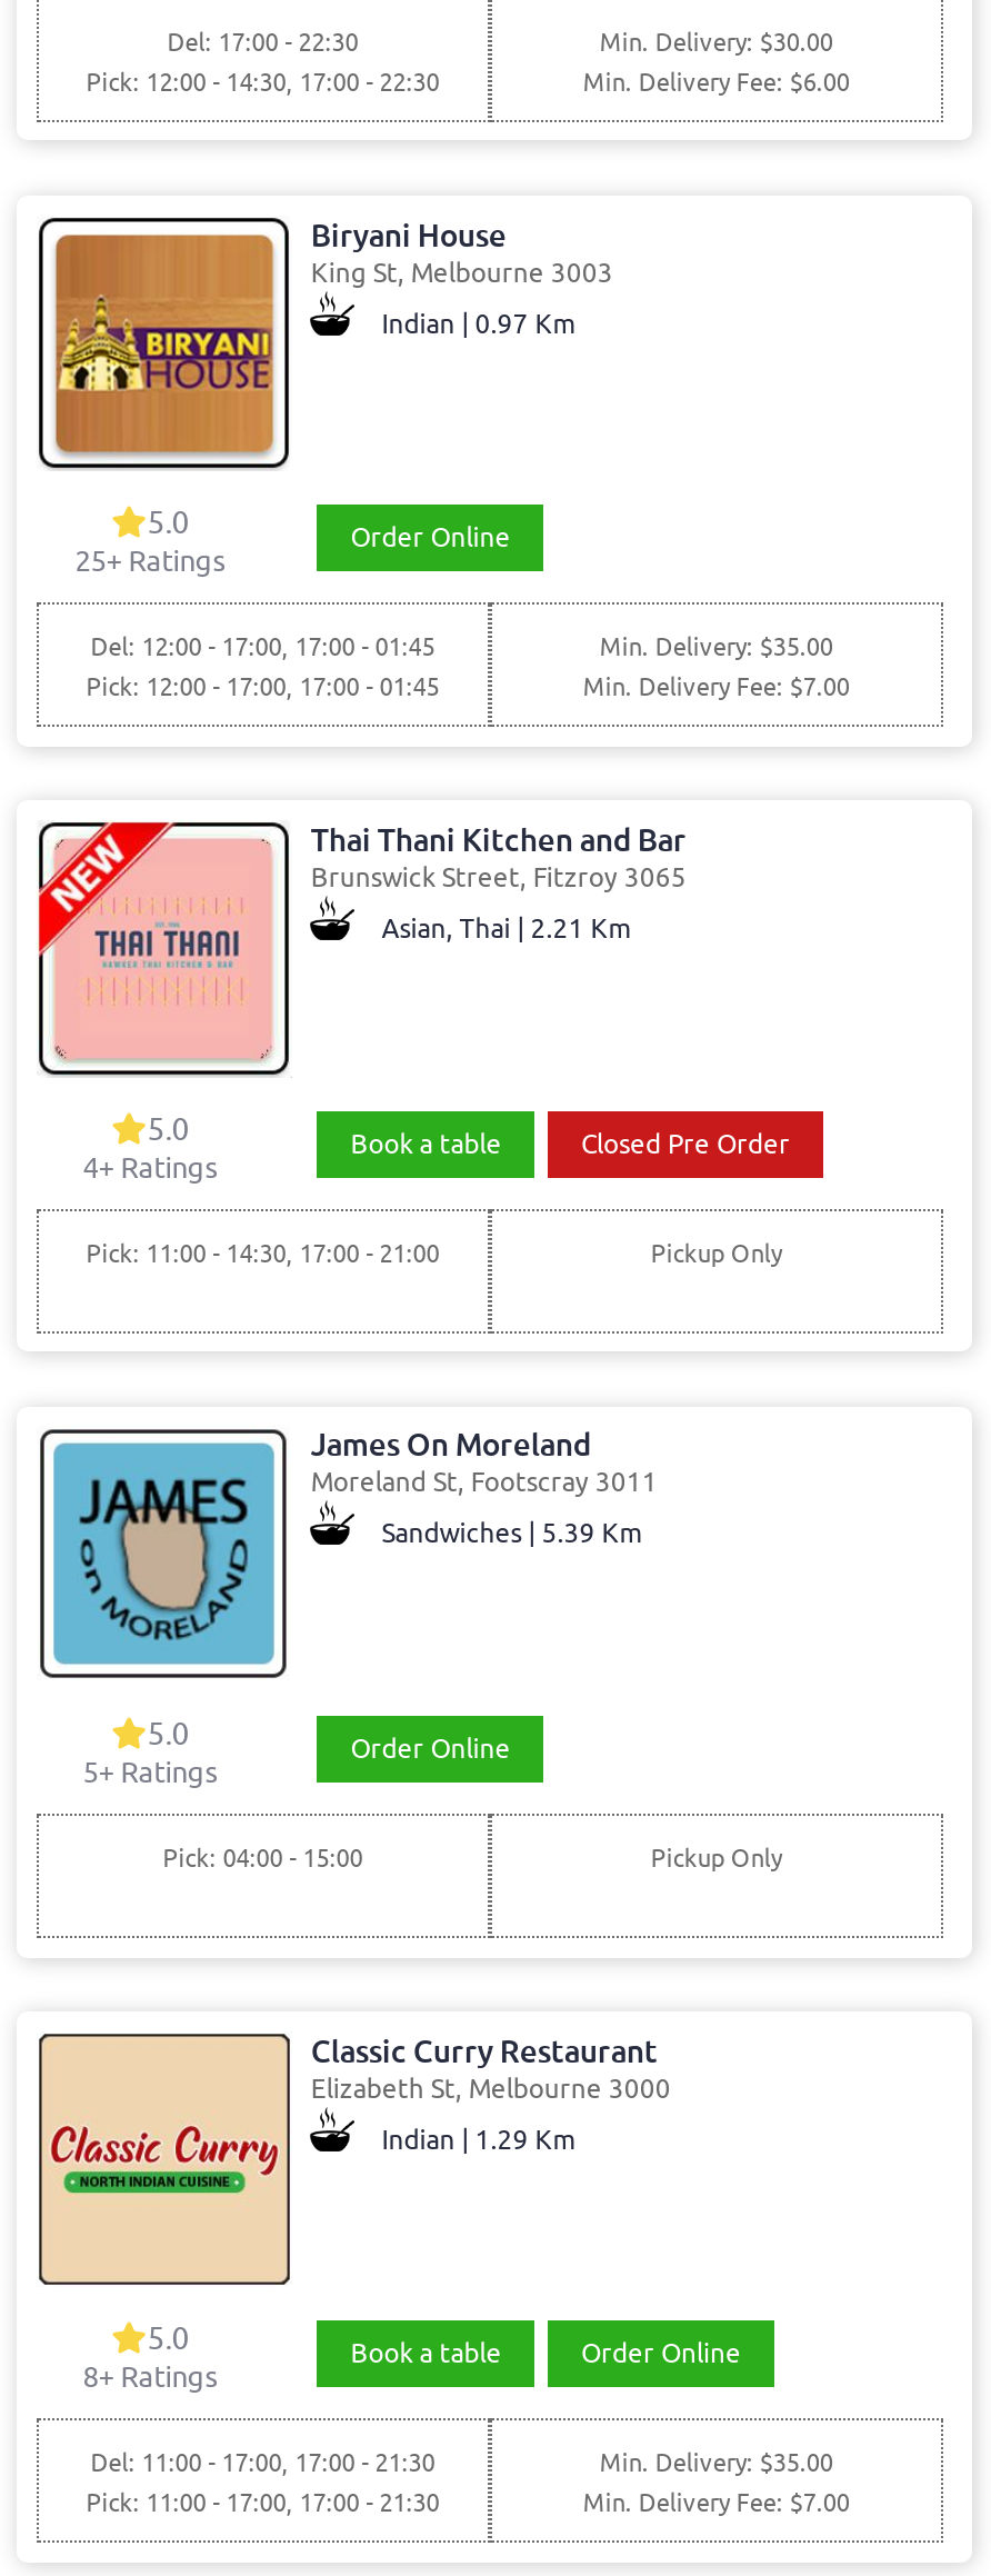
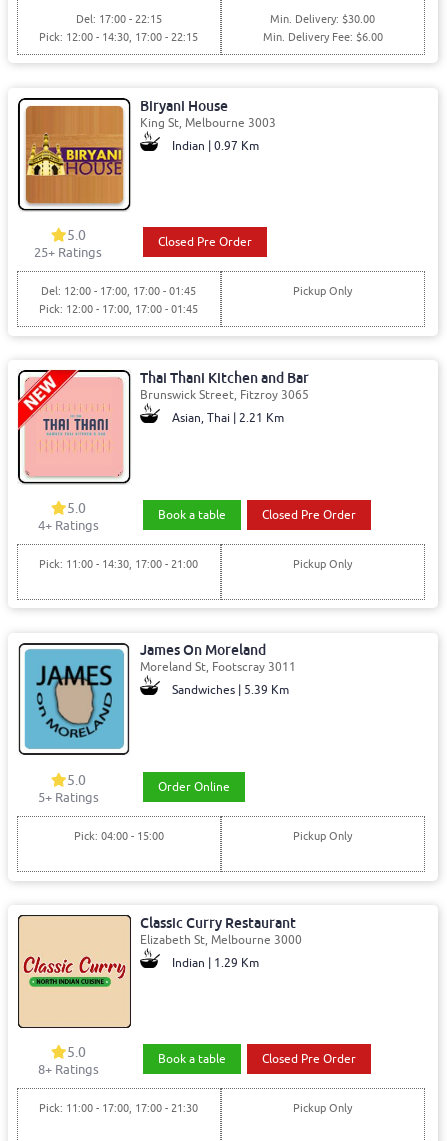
[167,26,358,57] Del: 17:00 - 22:30 -> [76,12,162,26] Del: 17:00 - 22:15
[86,66,439,97] Pick: 12:00 - 14:30, 17:00 - 22:30 -> [39,30,198,44] Pick: 12:00 - 14:30, 17:00 - 22:15
[351,520,511,556] Order Online -> [158,234,252,250] Closed Pre Order
[583,631,850,703] Min. Delivery: $35.00 | Min. Delivery Fee: $7.00 -> [293,284,352,298] Pickup Only
[90,2337,741,2479] Order Online | Del: 11:00 - 17:00, 17:00 - 21:30 -> [262,1051,356,1067] Closed Pre Order
[583,2448,850,2519] Min. Delivery: $35.00 | Min. Delivery Fee: $7.00 -> [293,1101,352,1115] Pickup Only

